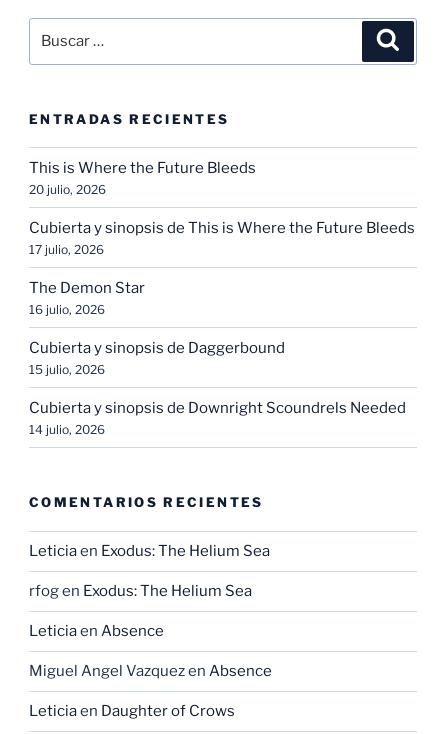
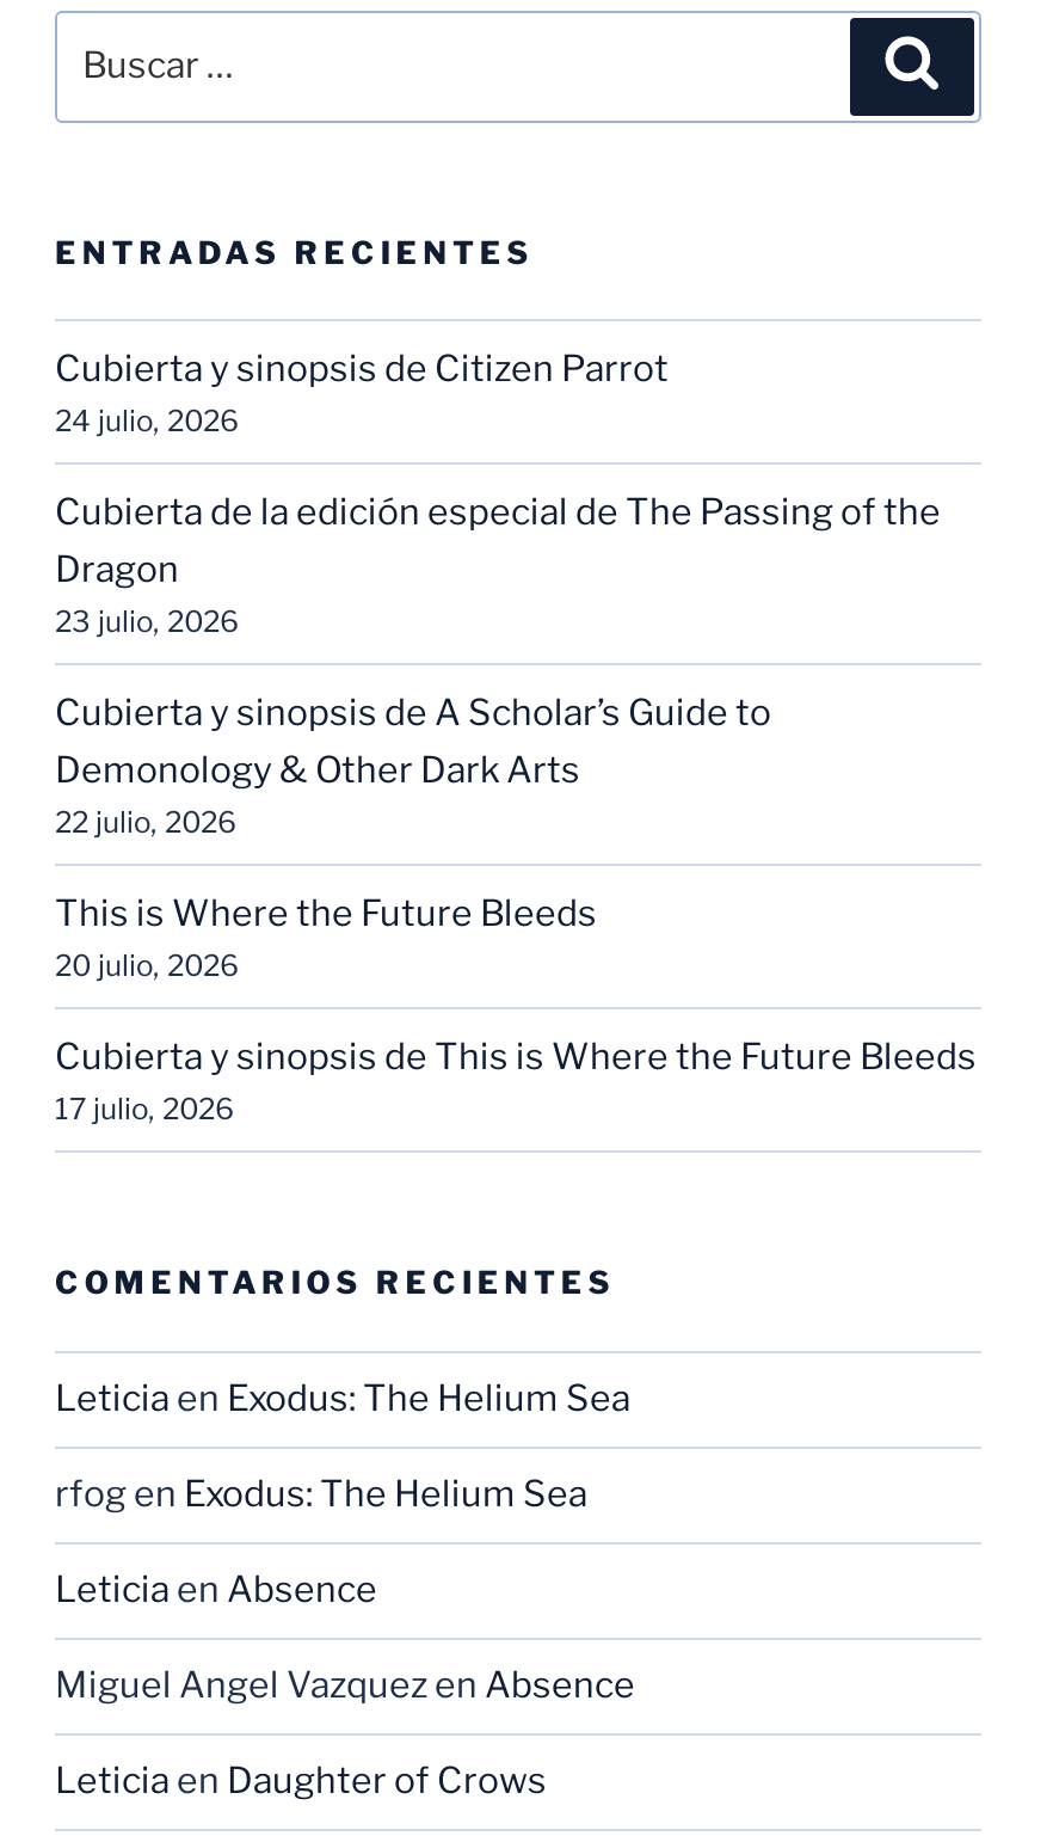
none -> [55,347,941,839] Cubierta y sinopsis de Citizen Parrot | 24 julio, 2026 | Cubierta de la edición especial de The Passing of the | Dragon | 23 julio, 2026 | Cubierta y sinopsis de A Scholar’s Guide to | Demonology & Other Dark Arts | 22 julio, 2026
moved [29,159,415,257] -> [55,892,977,1126]: This is Where the Future Bleeds | 20 julio, 2026 | Cubierta y sinopsis de This is Where the Future Bleeds | 17 julio, 2026
[29,279,406,437] The Demon Star | 16 julio, 2026 | Cubierta y sinopsis de Daggerbound | 15 julio, 2026 | Cubierta y sinopsis de Downright Scoundrels Needed | 14 julio, 2026 -> none

